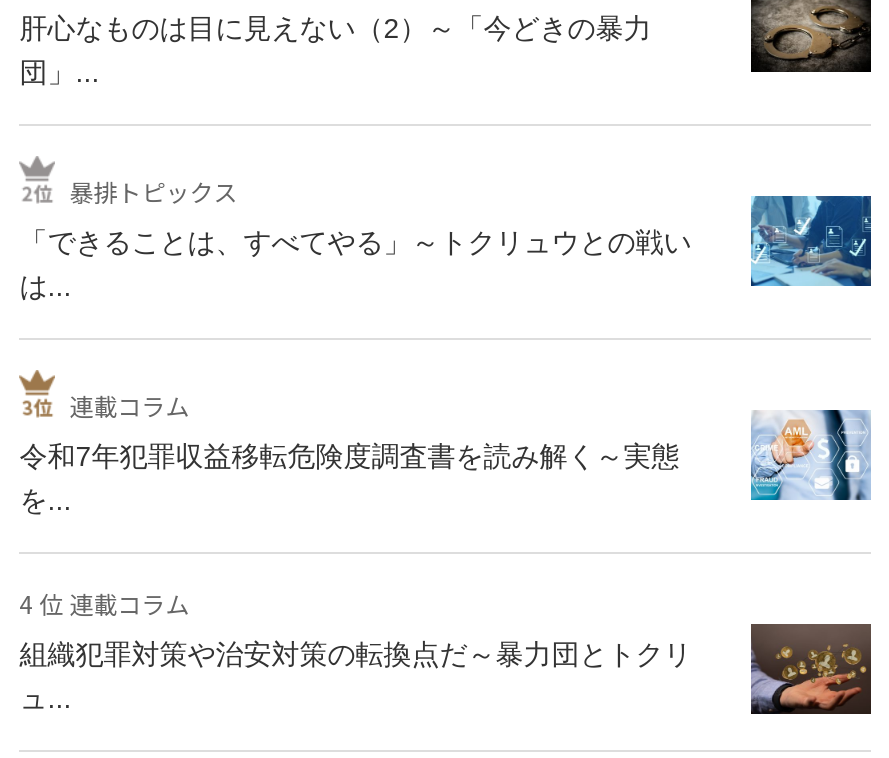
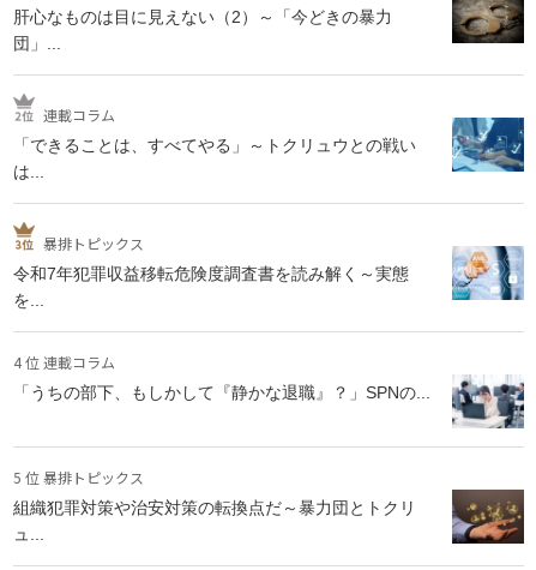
moved [69,174,237,208] -> [43,233,144,253]: 暴排トピックス
moved [69,388,189,422] -> [43,104,115,125]: 連載コラム
none -> [13,374,525,430] [image] | 「うちの部下、もしかして『静かな退職』？」SPNの...
none -> [13,467,144,487] 5 位 暴排トピックス

